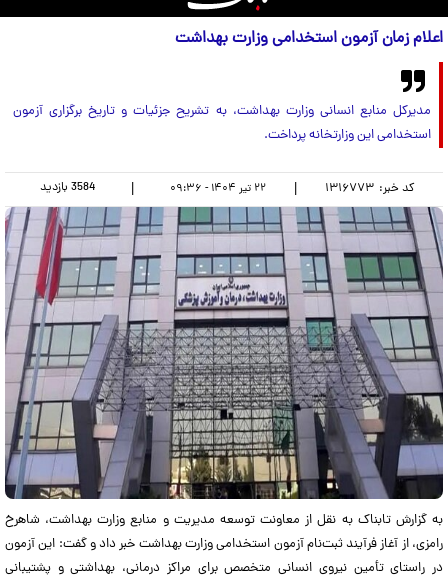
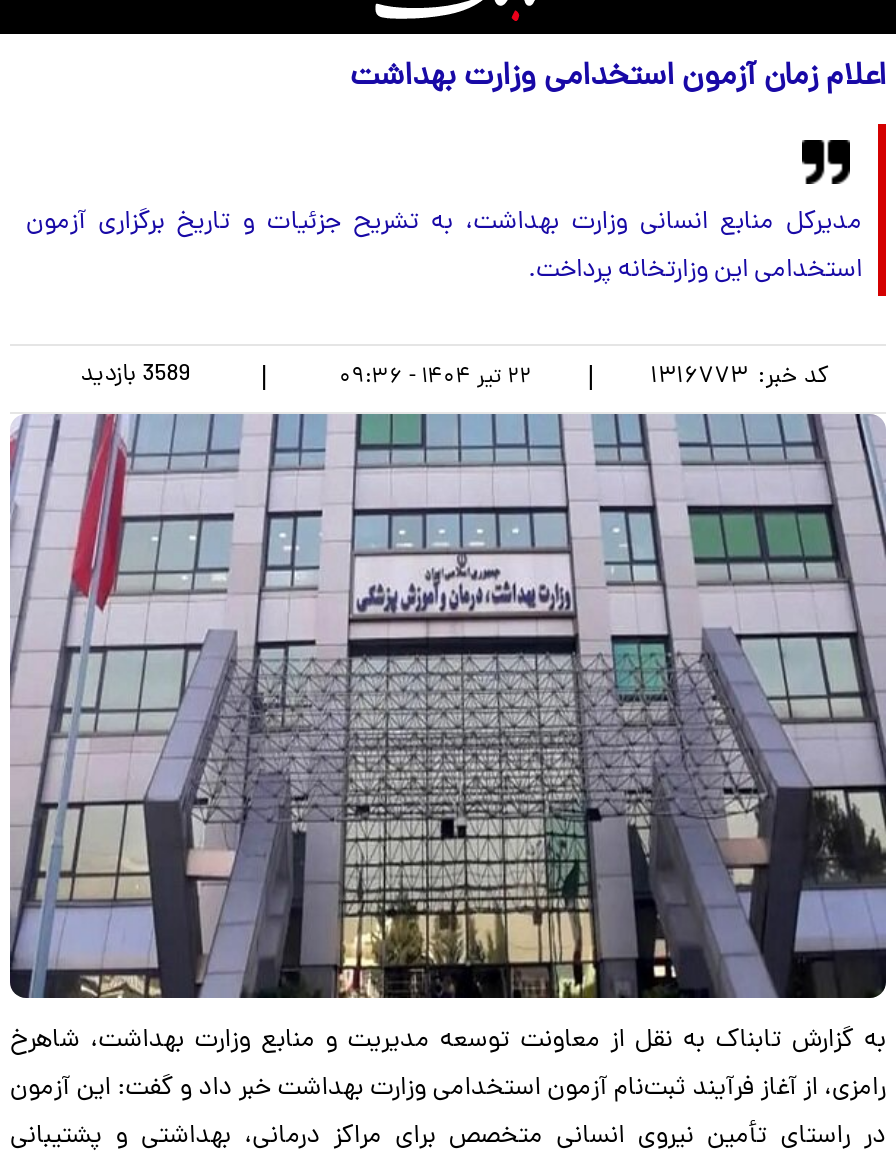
[40,179,96,197] 3584 بازدید -> [80,357,190,393] 3589 بازدید

